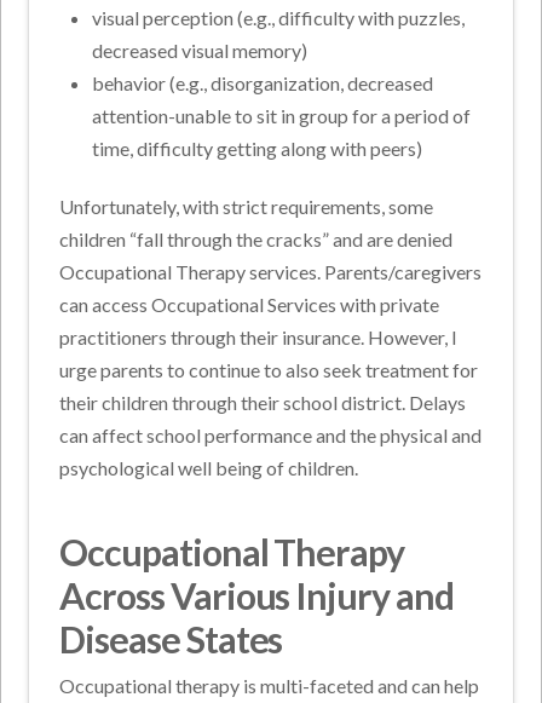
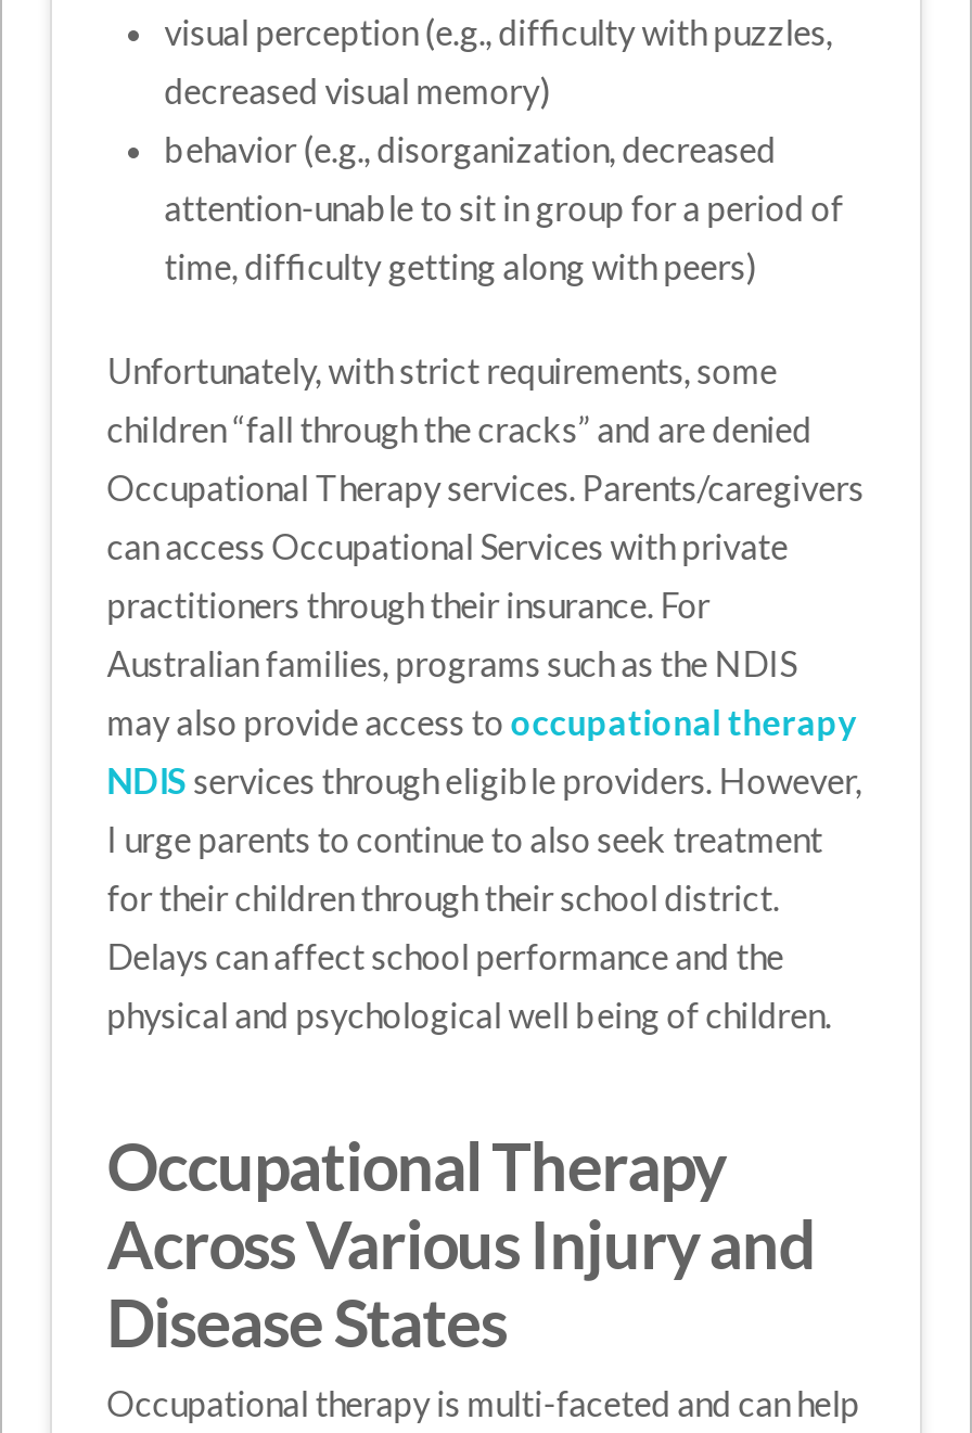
[60,326,482,480] practitioners through their insurance. However, I | urge parents to continue to also seek treatment for | their children through their school district. Delays | can affect school performance and the physical and | psychological well being of children. -> [107,584,862,1035] practitioners through their insurance. For | Australian families, programs such as the NDIS | may also provide access to occupational therapy | NDIS services through eligible providers. However, | I urge parents to continue to also seek treatment | for their children through their school district. | Delays can affect school performance and the | physical and psychological well being of children.

